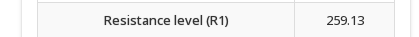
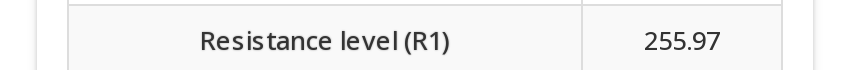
[325,11,363,29] 259.13 -> [644,21,720,57] 255.97

